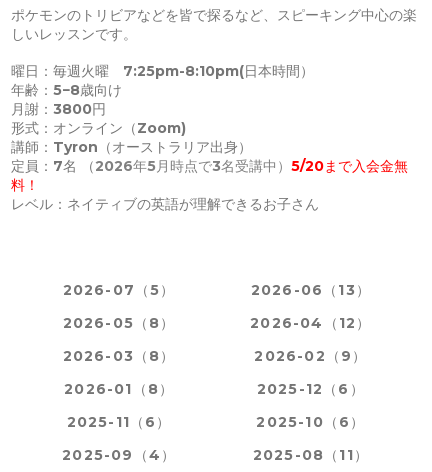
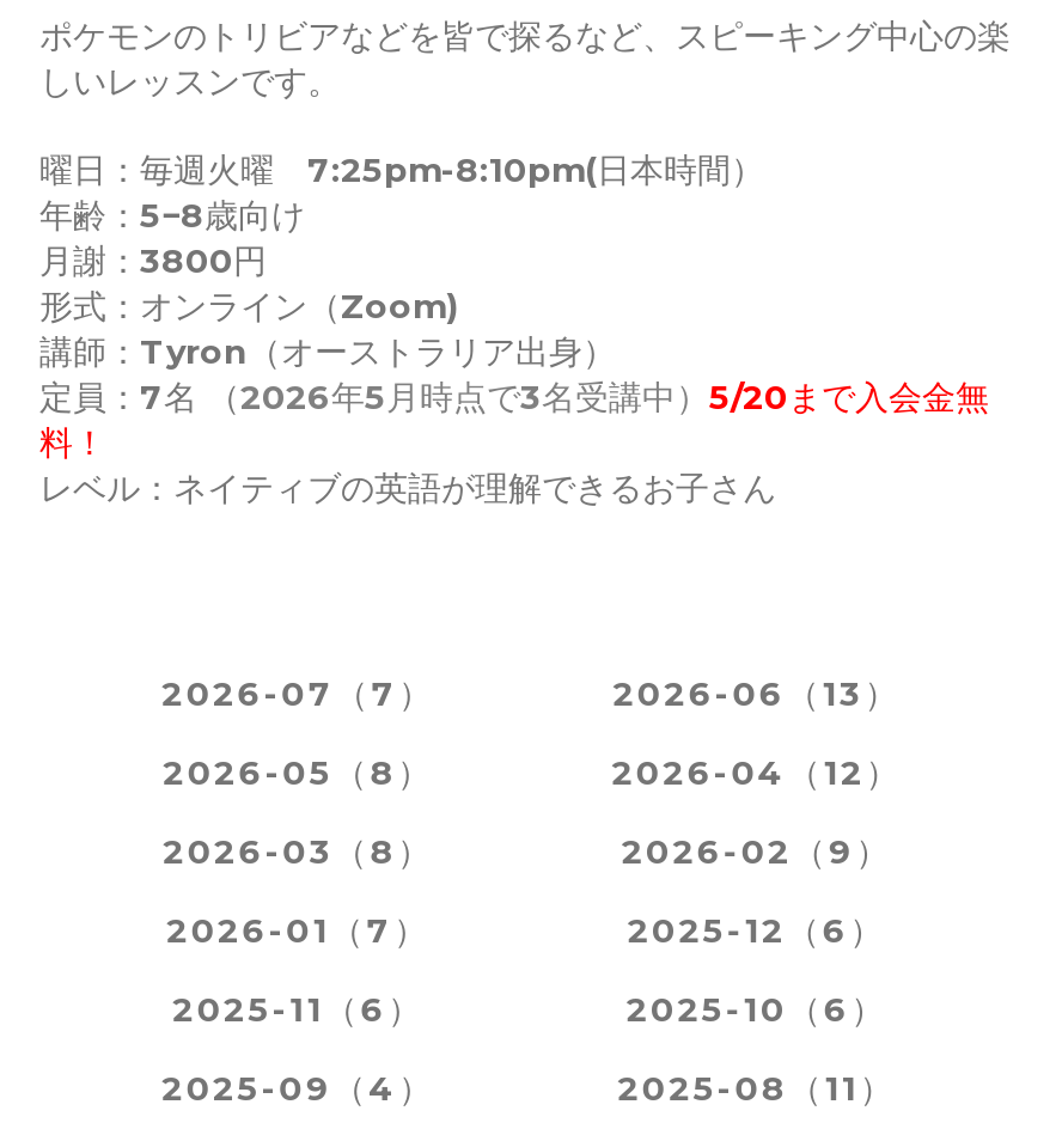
[63,281,176,299] 2026-07（5） -> [162,672,435,715] 2026-07（7）
[64,380,174,398] 2026-01（8） -> [167,909,430,952] 2026-01（7）

